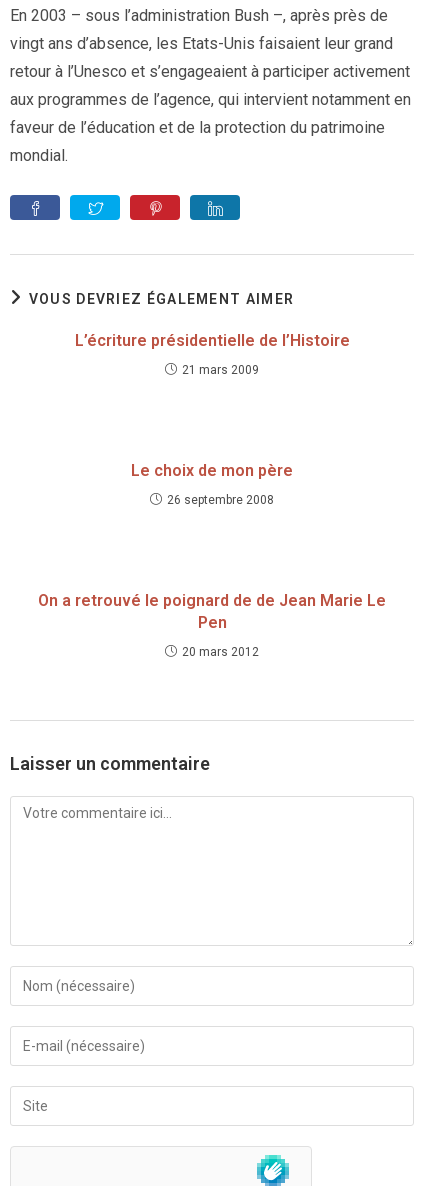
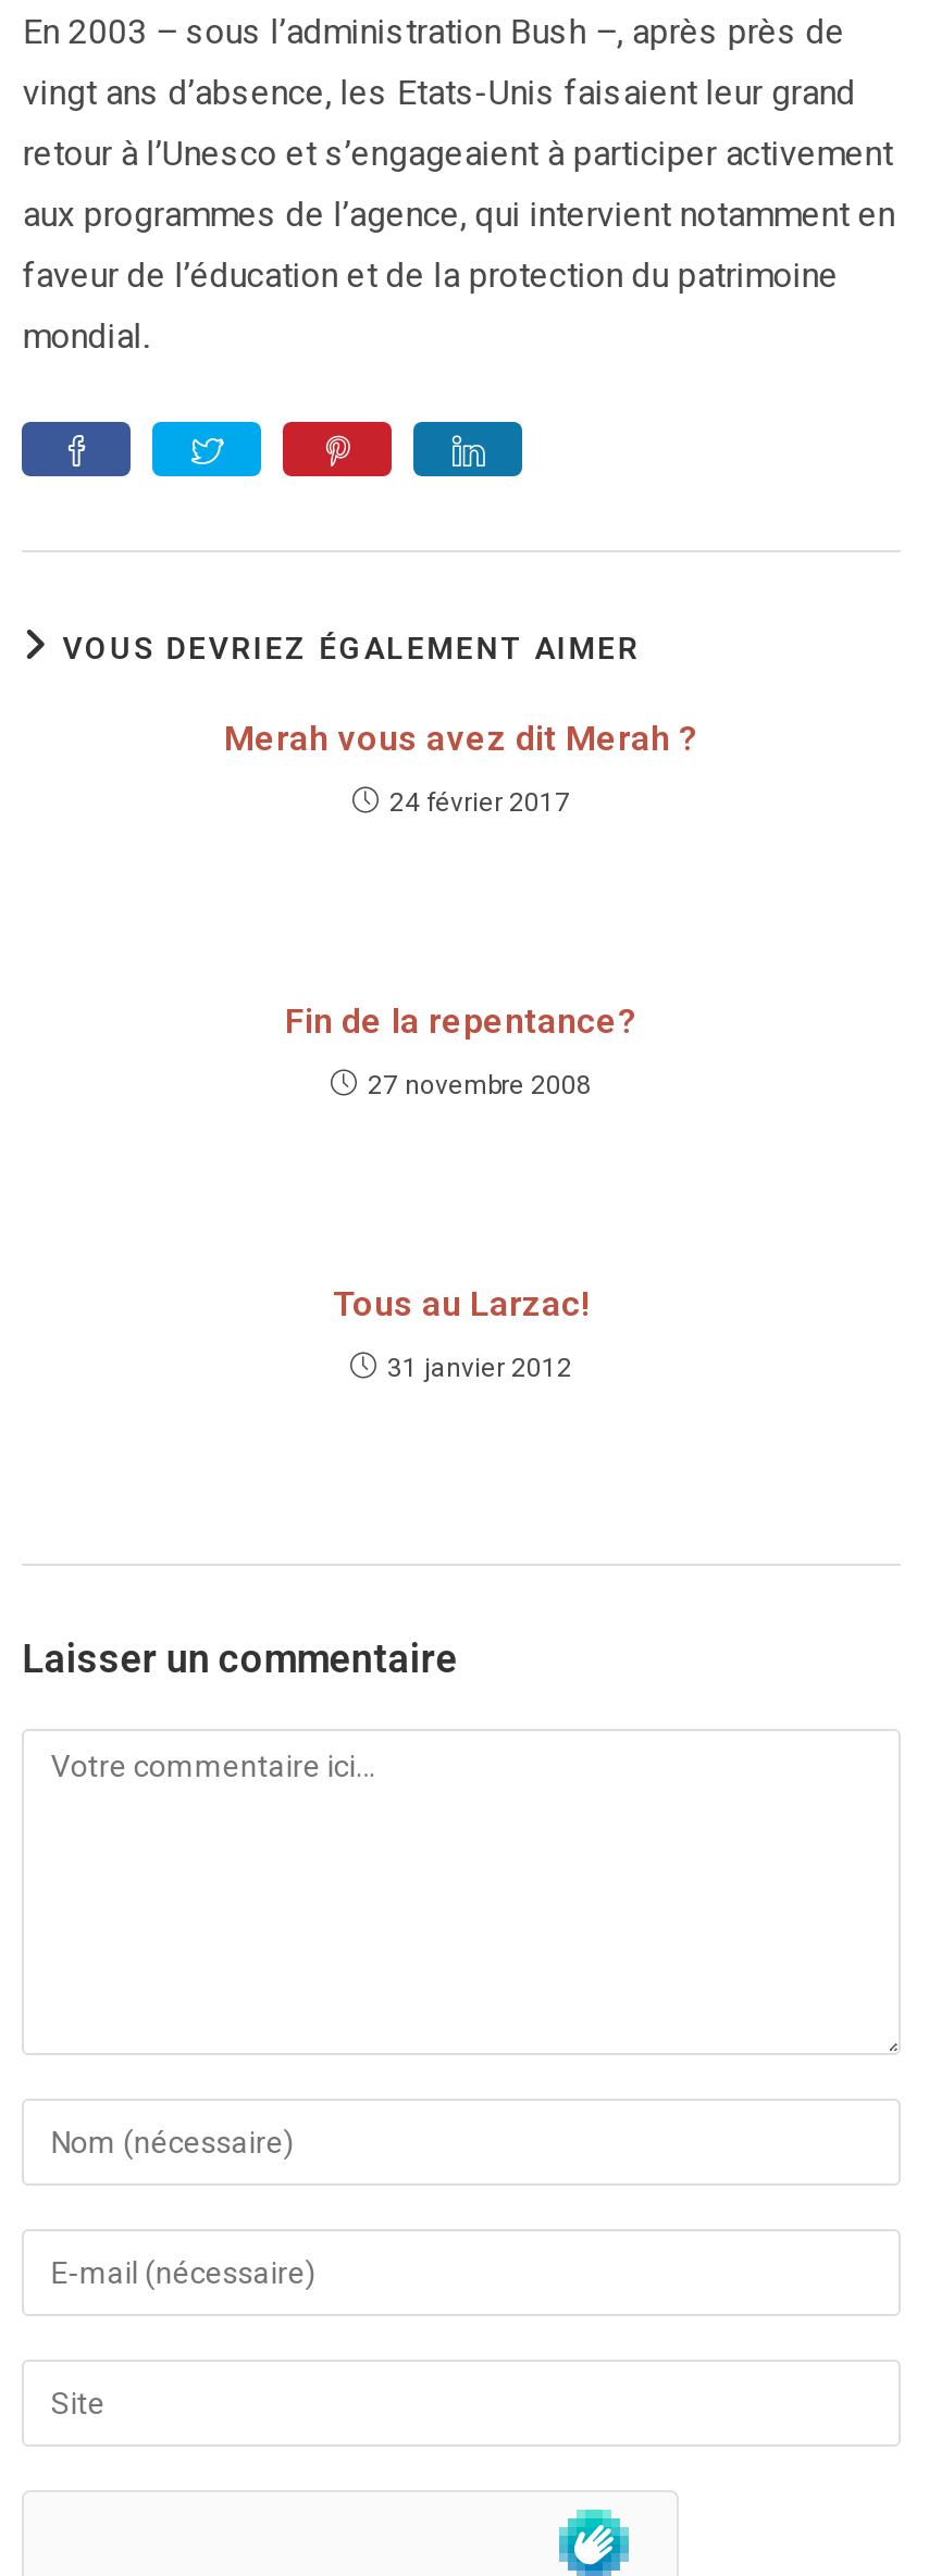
[74,331,349,350] L’écriture présidentielle de l’Histoire -> [224,718,698,759] Merah vous avez dit Merah ?
[182,363,259,377] 21 mars 2009 -> [389,787,570,818] 24 février 2017
[131,461,293,480] Le choix de mon père -> [285,1000,637,1042] Fin de la repentance?
[167,493,274,507] 26 septembre 2008 -> [368,1070,592,1100] 27 novembre 2008
[38,591,386,632] On a retrouvé le poignard de de Jean Marie Le | Pen -> [333,1283,590,1324] Tous au Larzac!
[182,645,259,659] 20 mars 2012 -> [387,1353,572,1383] 31 janvier 2012

